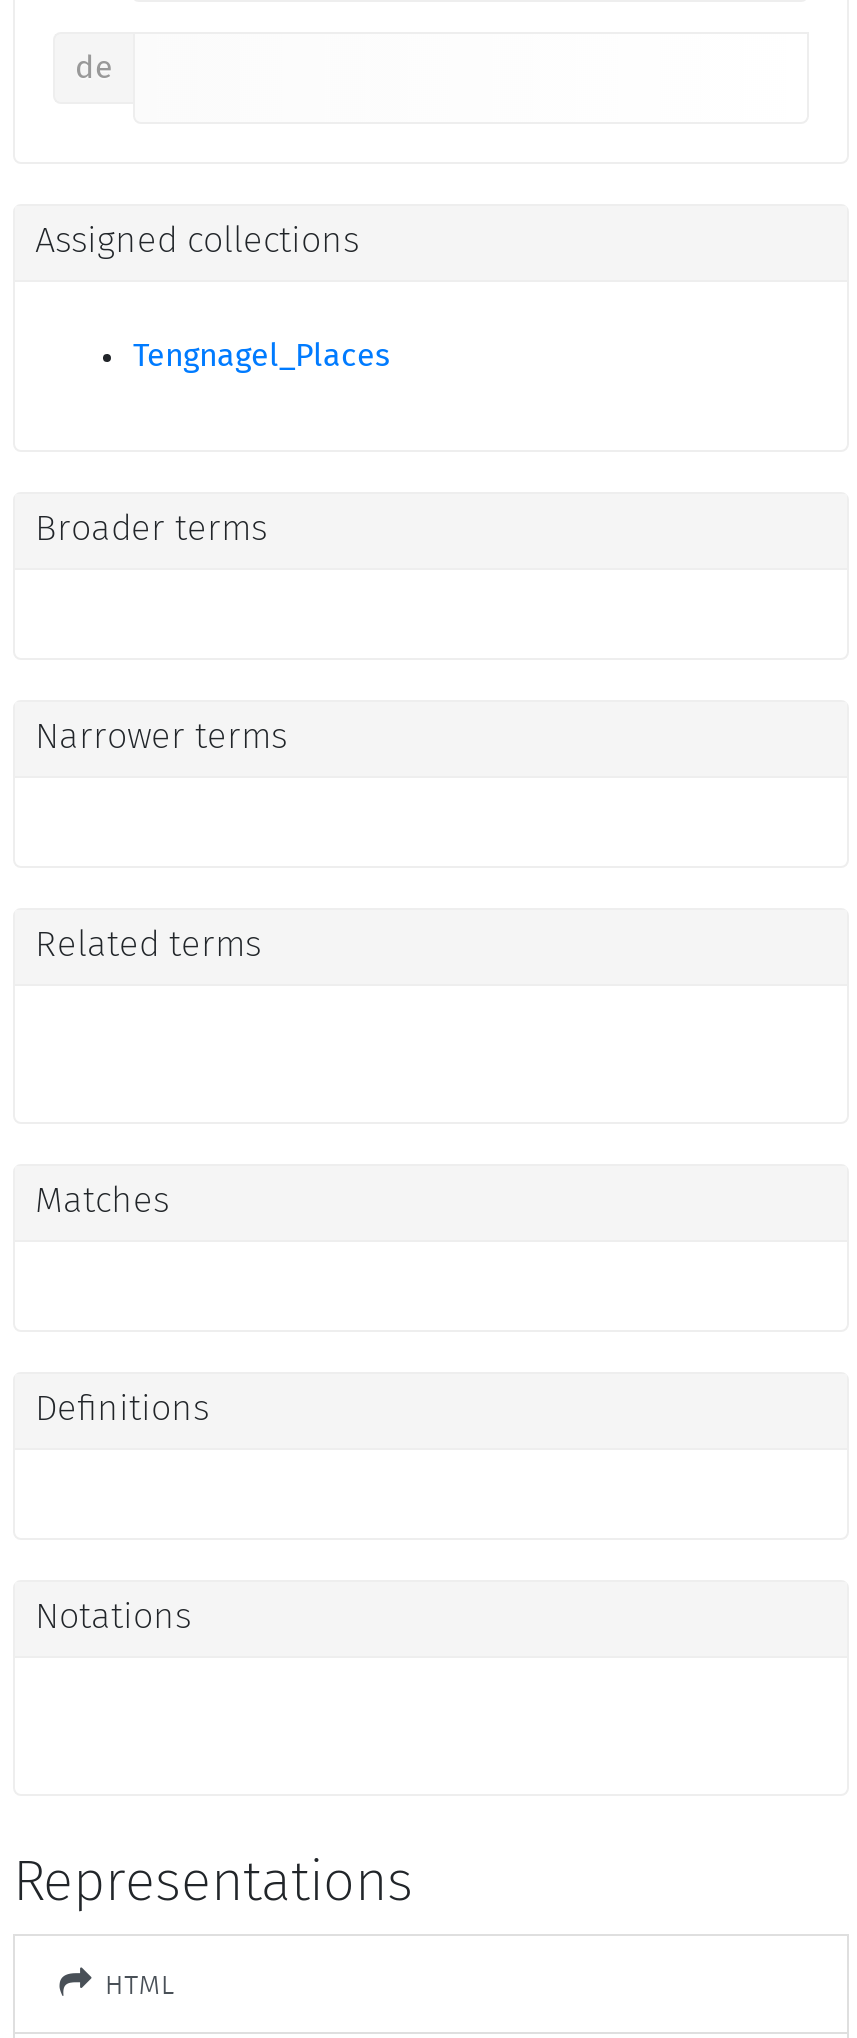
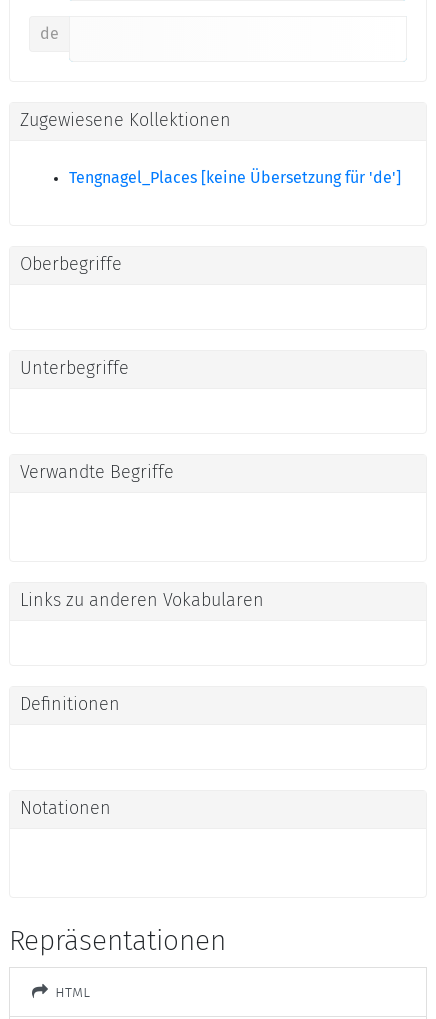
[35,224,359,260] Assigned collections -> [20,112,231,130] Zugewiesene Kollektionen
[133,340,389,372] Tengnagel_Places -> [69,170,401,186] Tengnagel_Places [keine Übersetzung für 'de']
[35,512,267,548] Broader terms -> [20,256,122,274] Oberbegriffe
[35,720,287,756] Narrower terms -> [20,360,129,378] Unterbegriffe
[35,928,261,964] Related terms -> [20,464,174,482] Verwandte Begriffe
[35,1184,169,1220] Matches -> [20,592,264,610] Links zu anderen Vokabularen
[35,1392,209,1428] Definitions -> [20,696,120,714] Definitionen
[35,1600,191,1636] Notations -> [20,800,111,818] Notationen
[13,1856,413,1912] Representations -> [9,928,226,956] Repräsentationen

